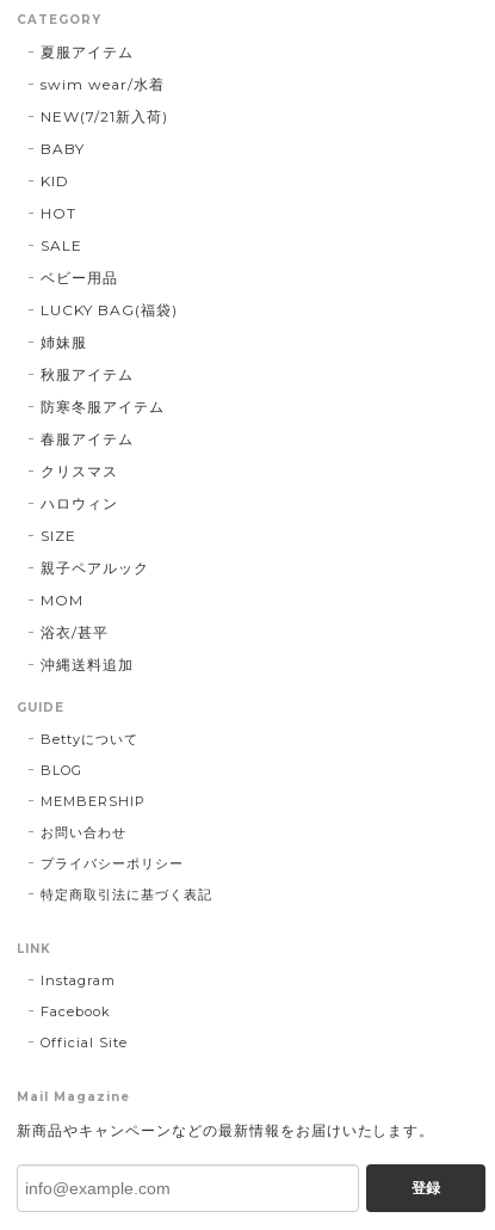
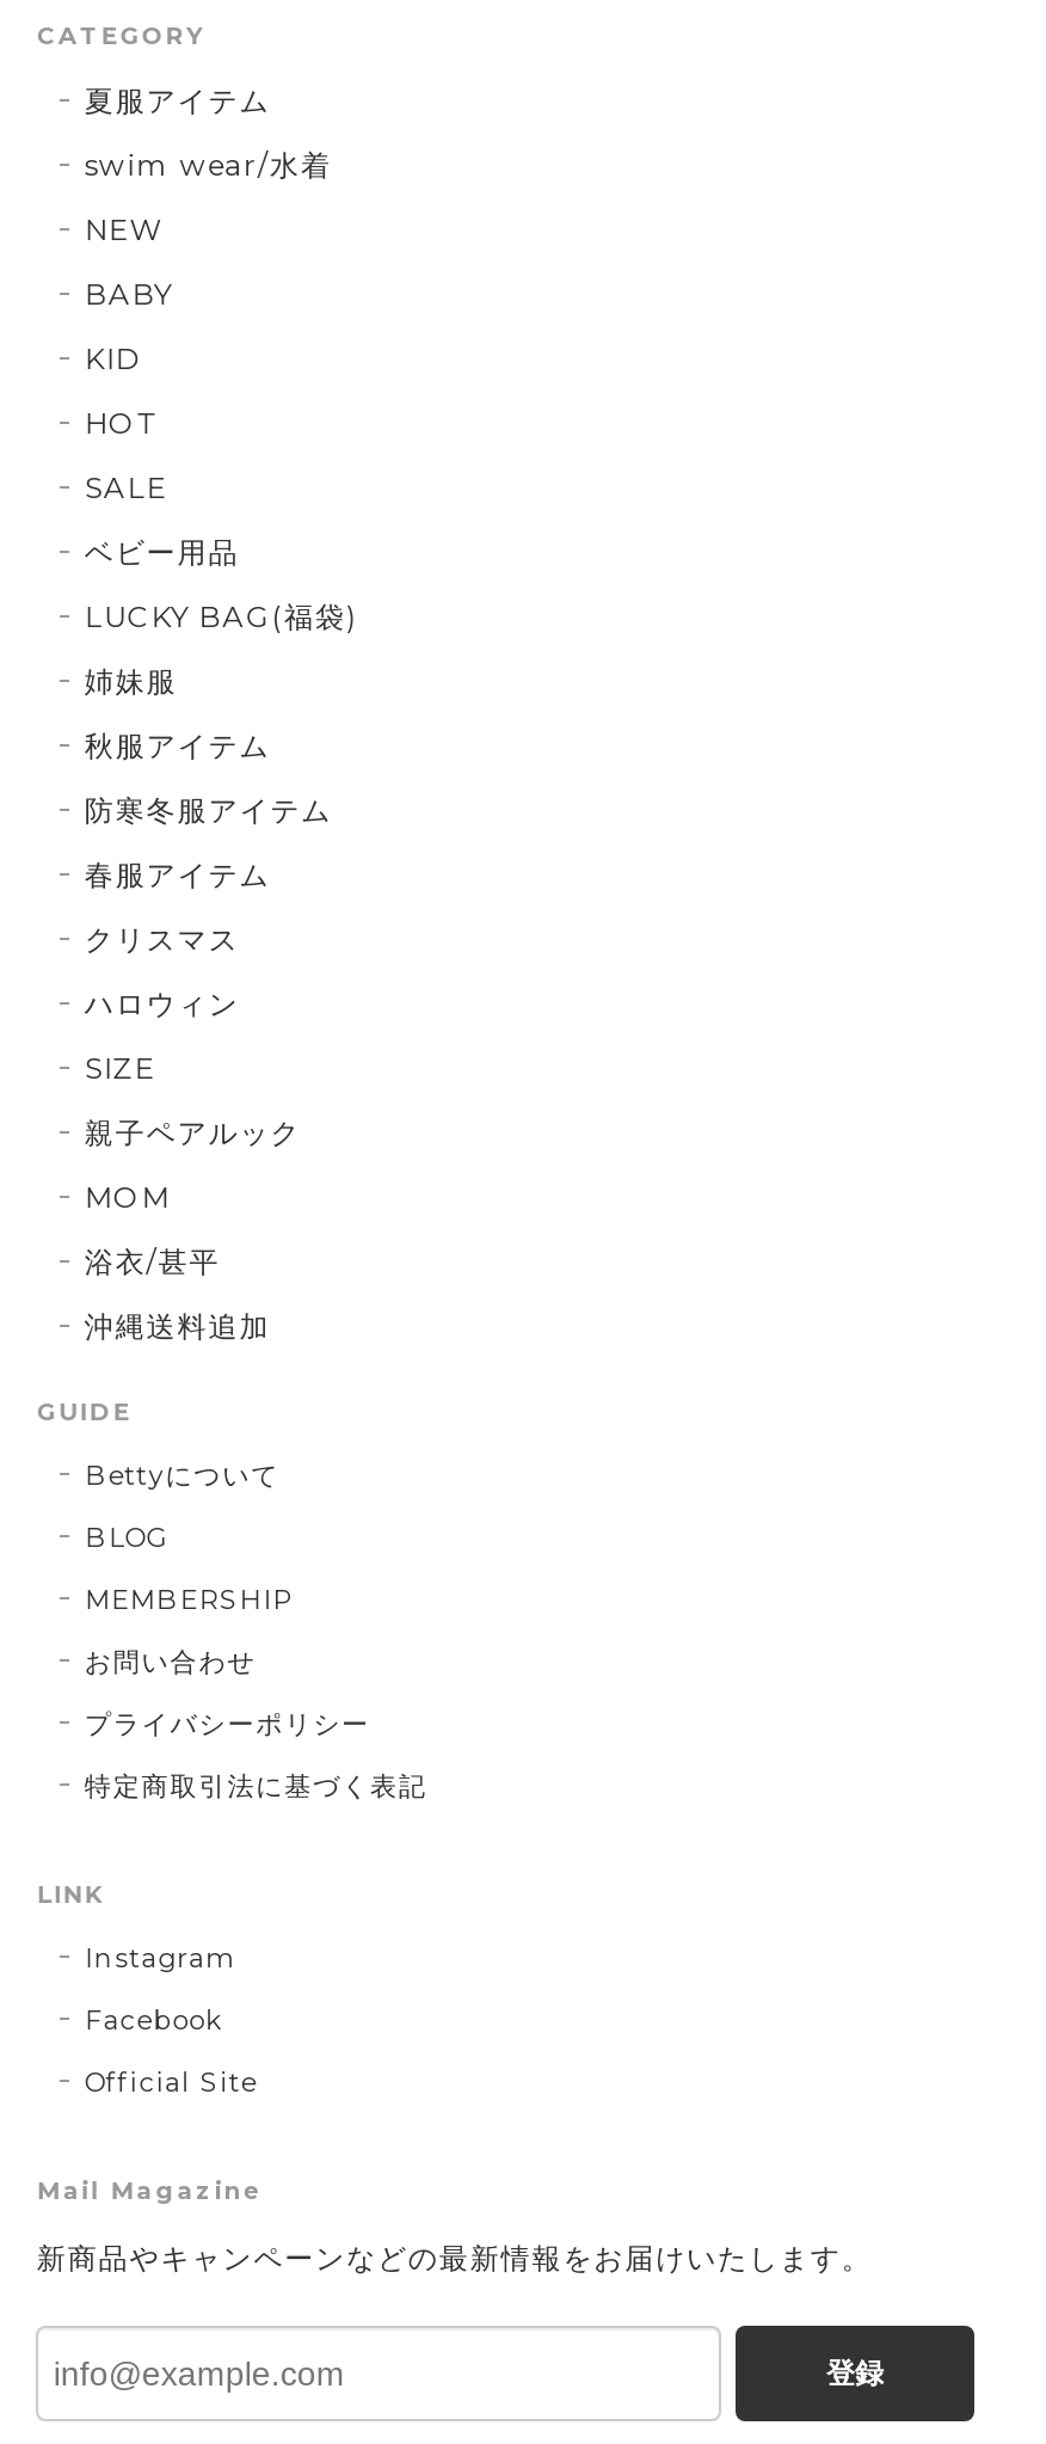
[41,107,168,125] NEW(7/21新入荷) -> [85,210,163,246] NEW

